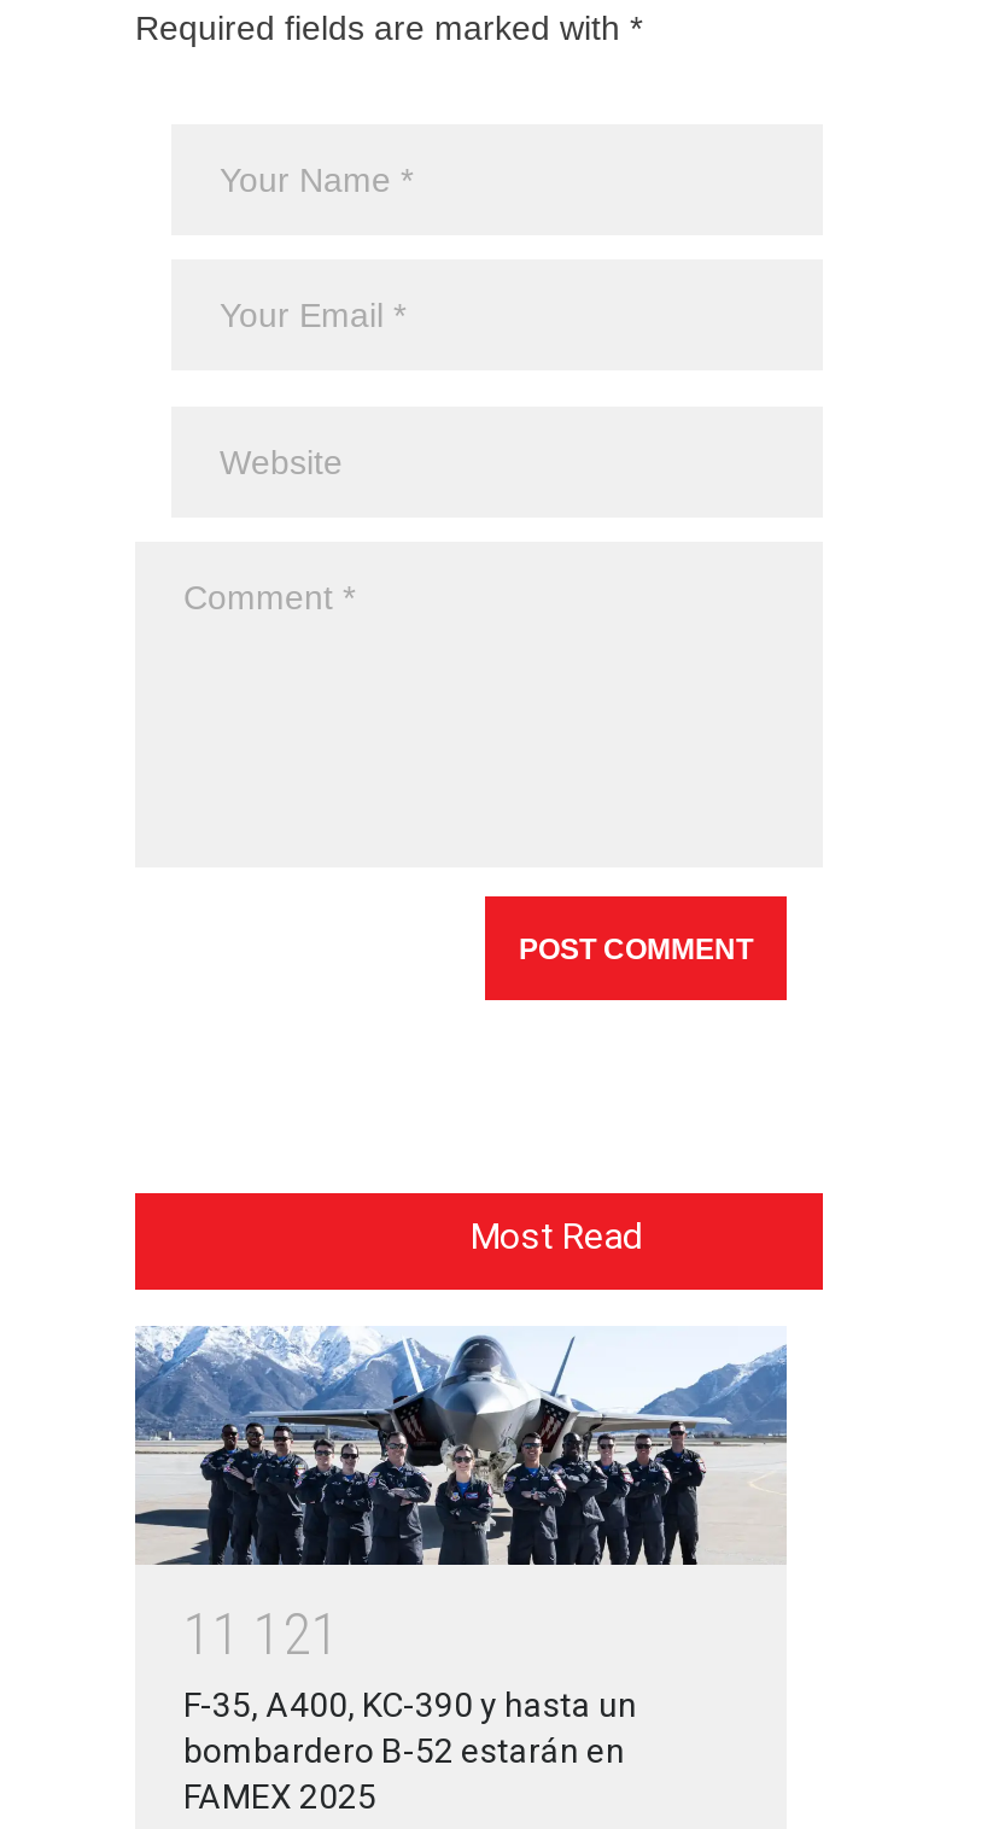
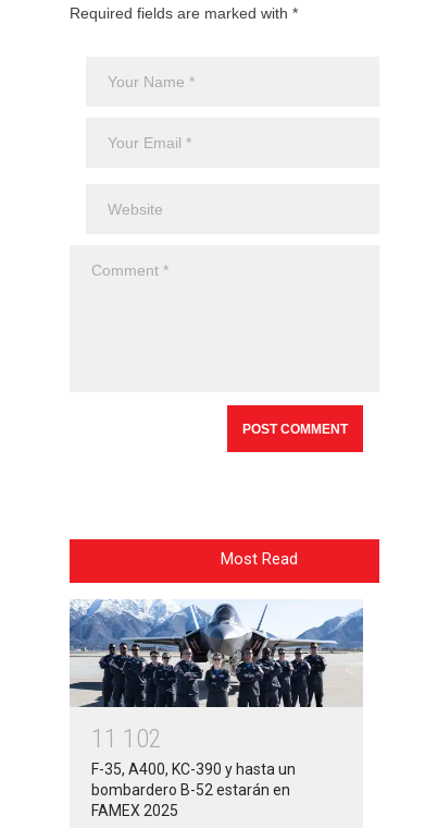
[183,1601,340,1669] 1 1 1 21 -> [91,723,162,753] 1 1 1 02

